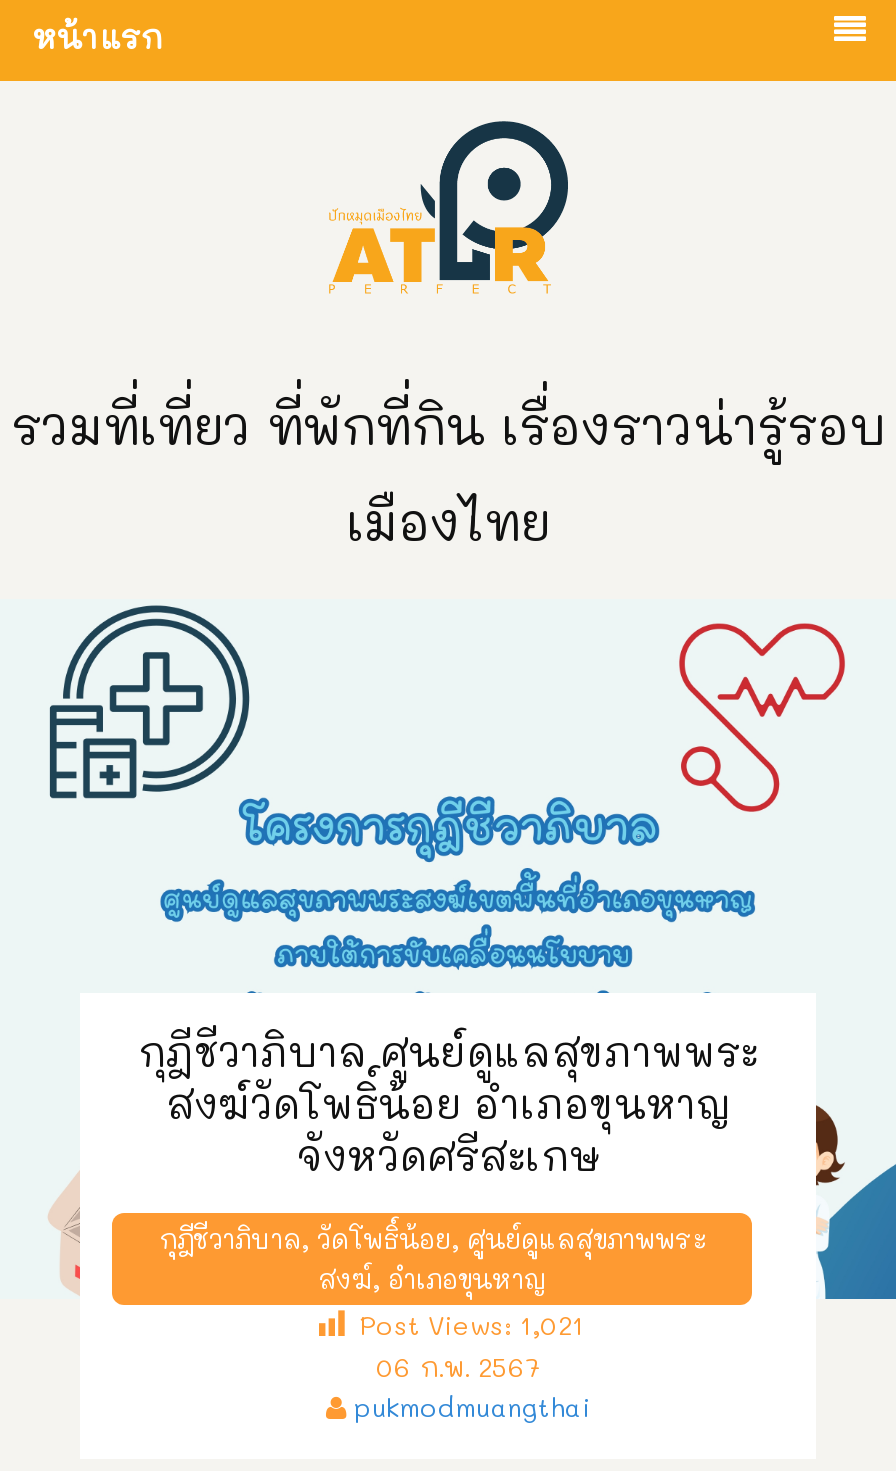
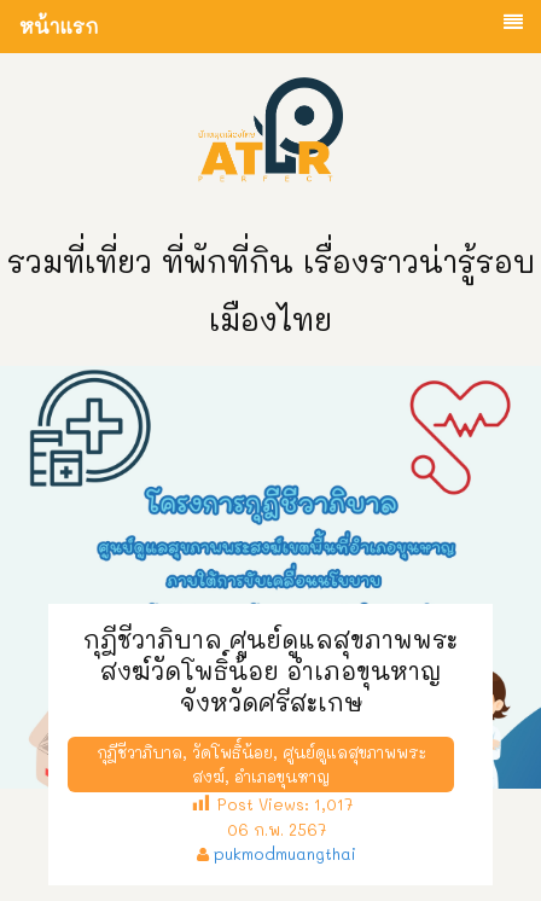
[360,1306,584,1340] Post Views: 1,021 -> [217,793,353,814] Post Views: 1,017

